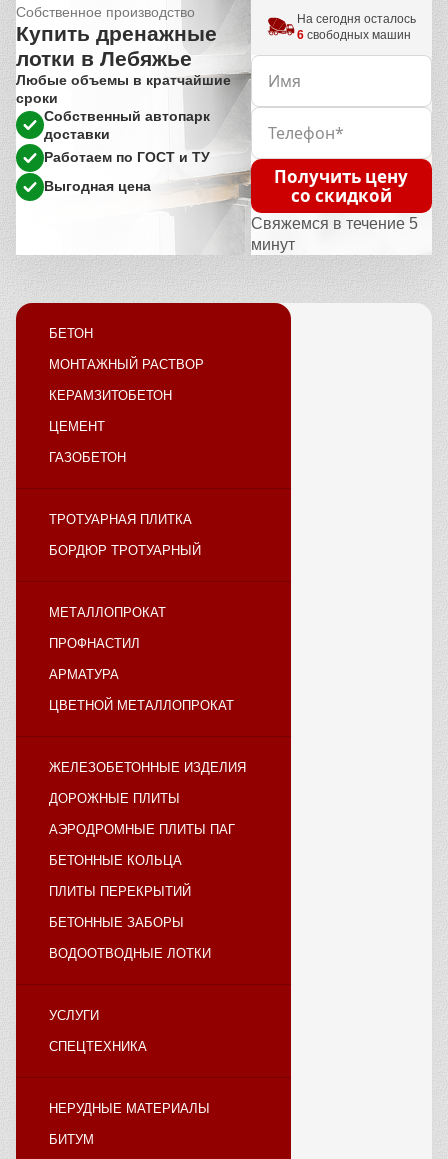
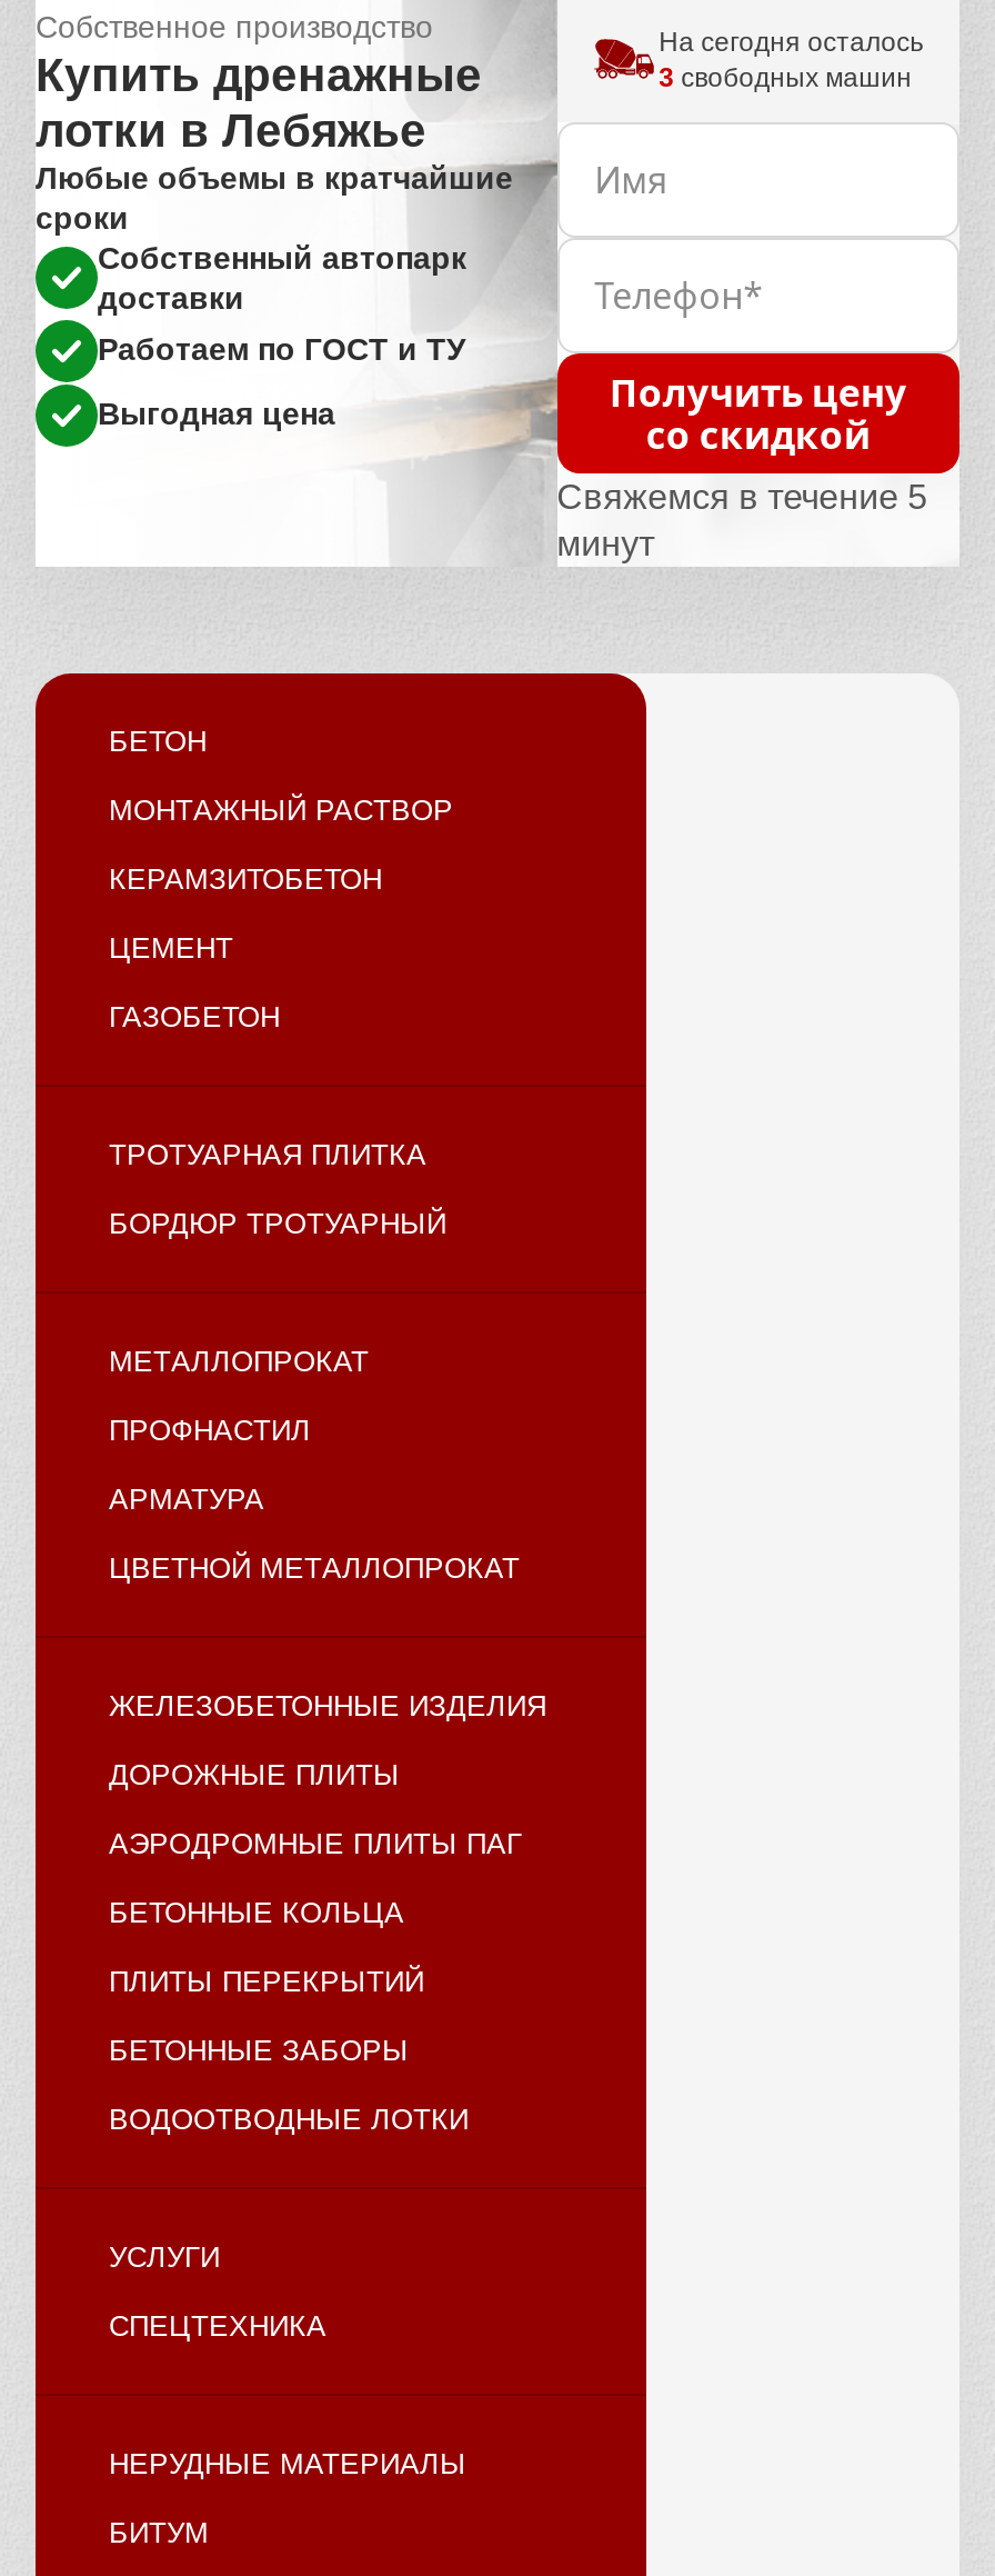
[297,28,411,42] 6 свободных машин -> [659,62,912,93] 3 свободных машин

